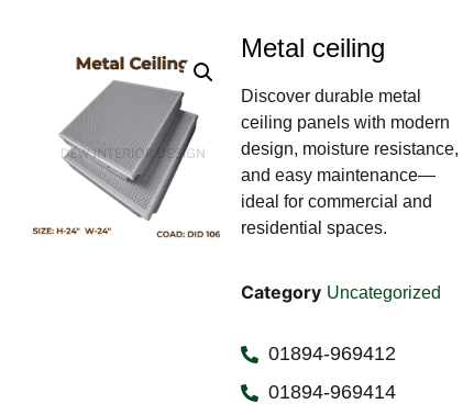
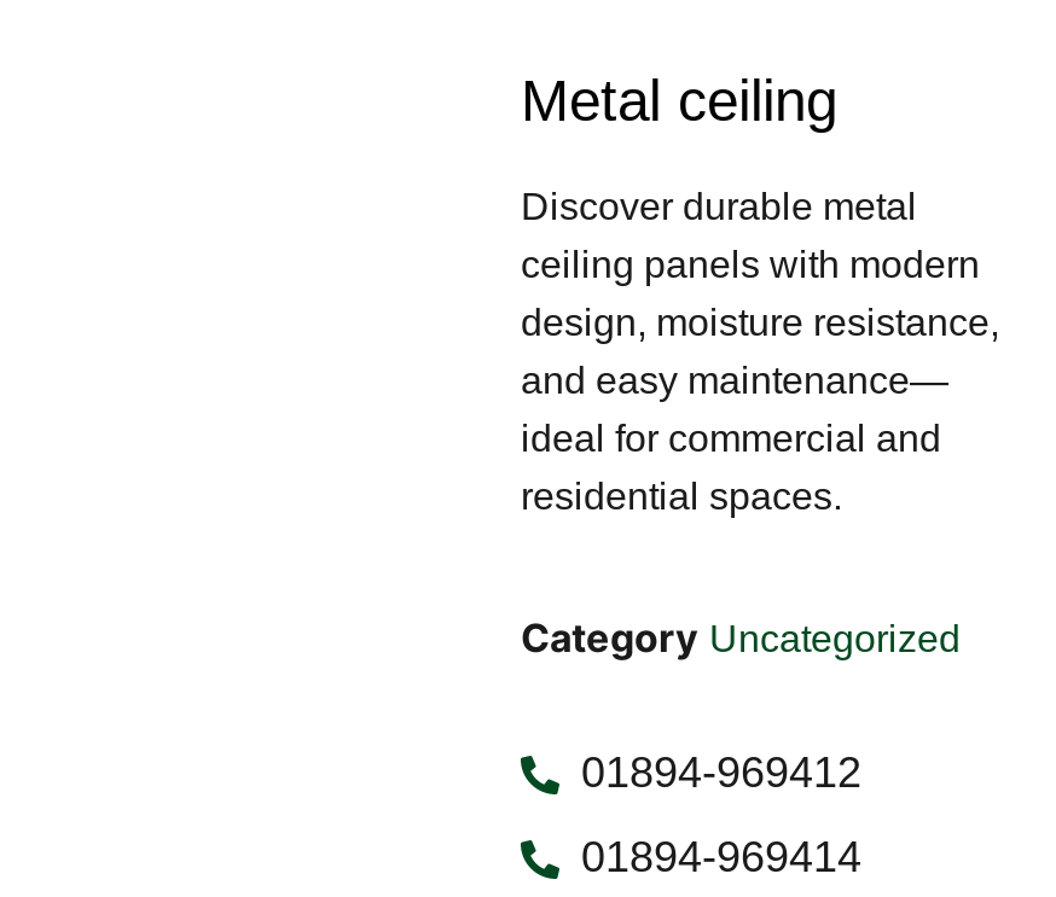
[32,55,221,238] [image] -> none

